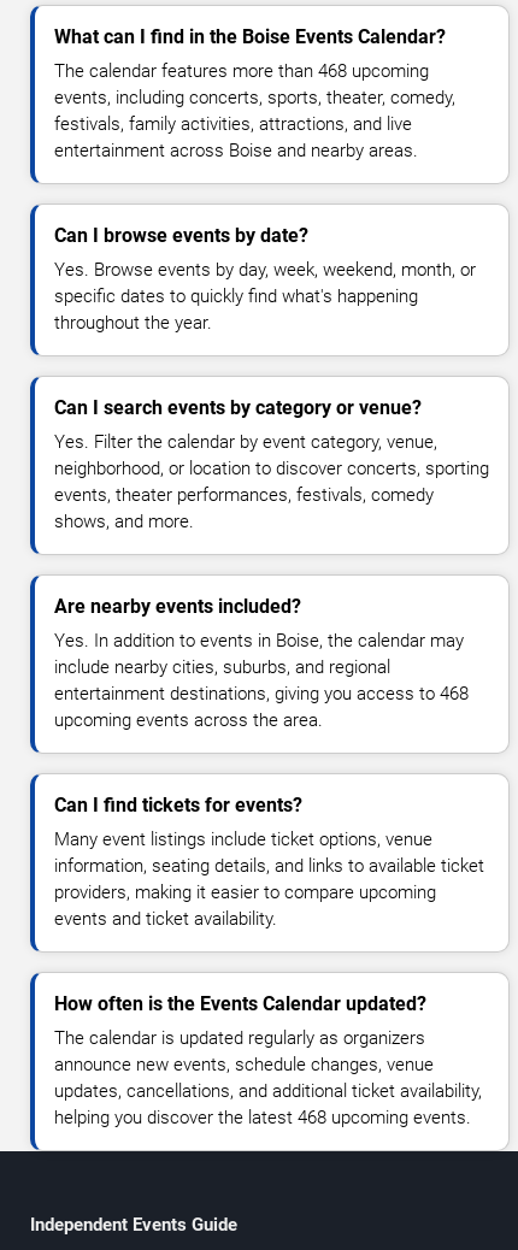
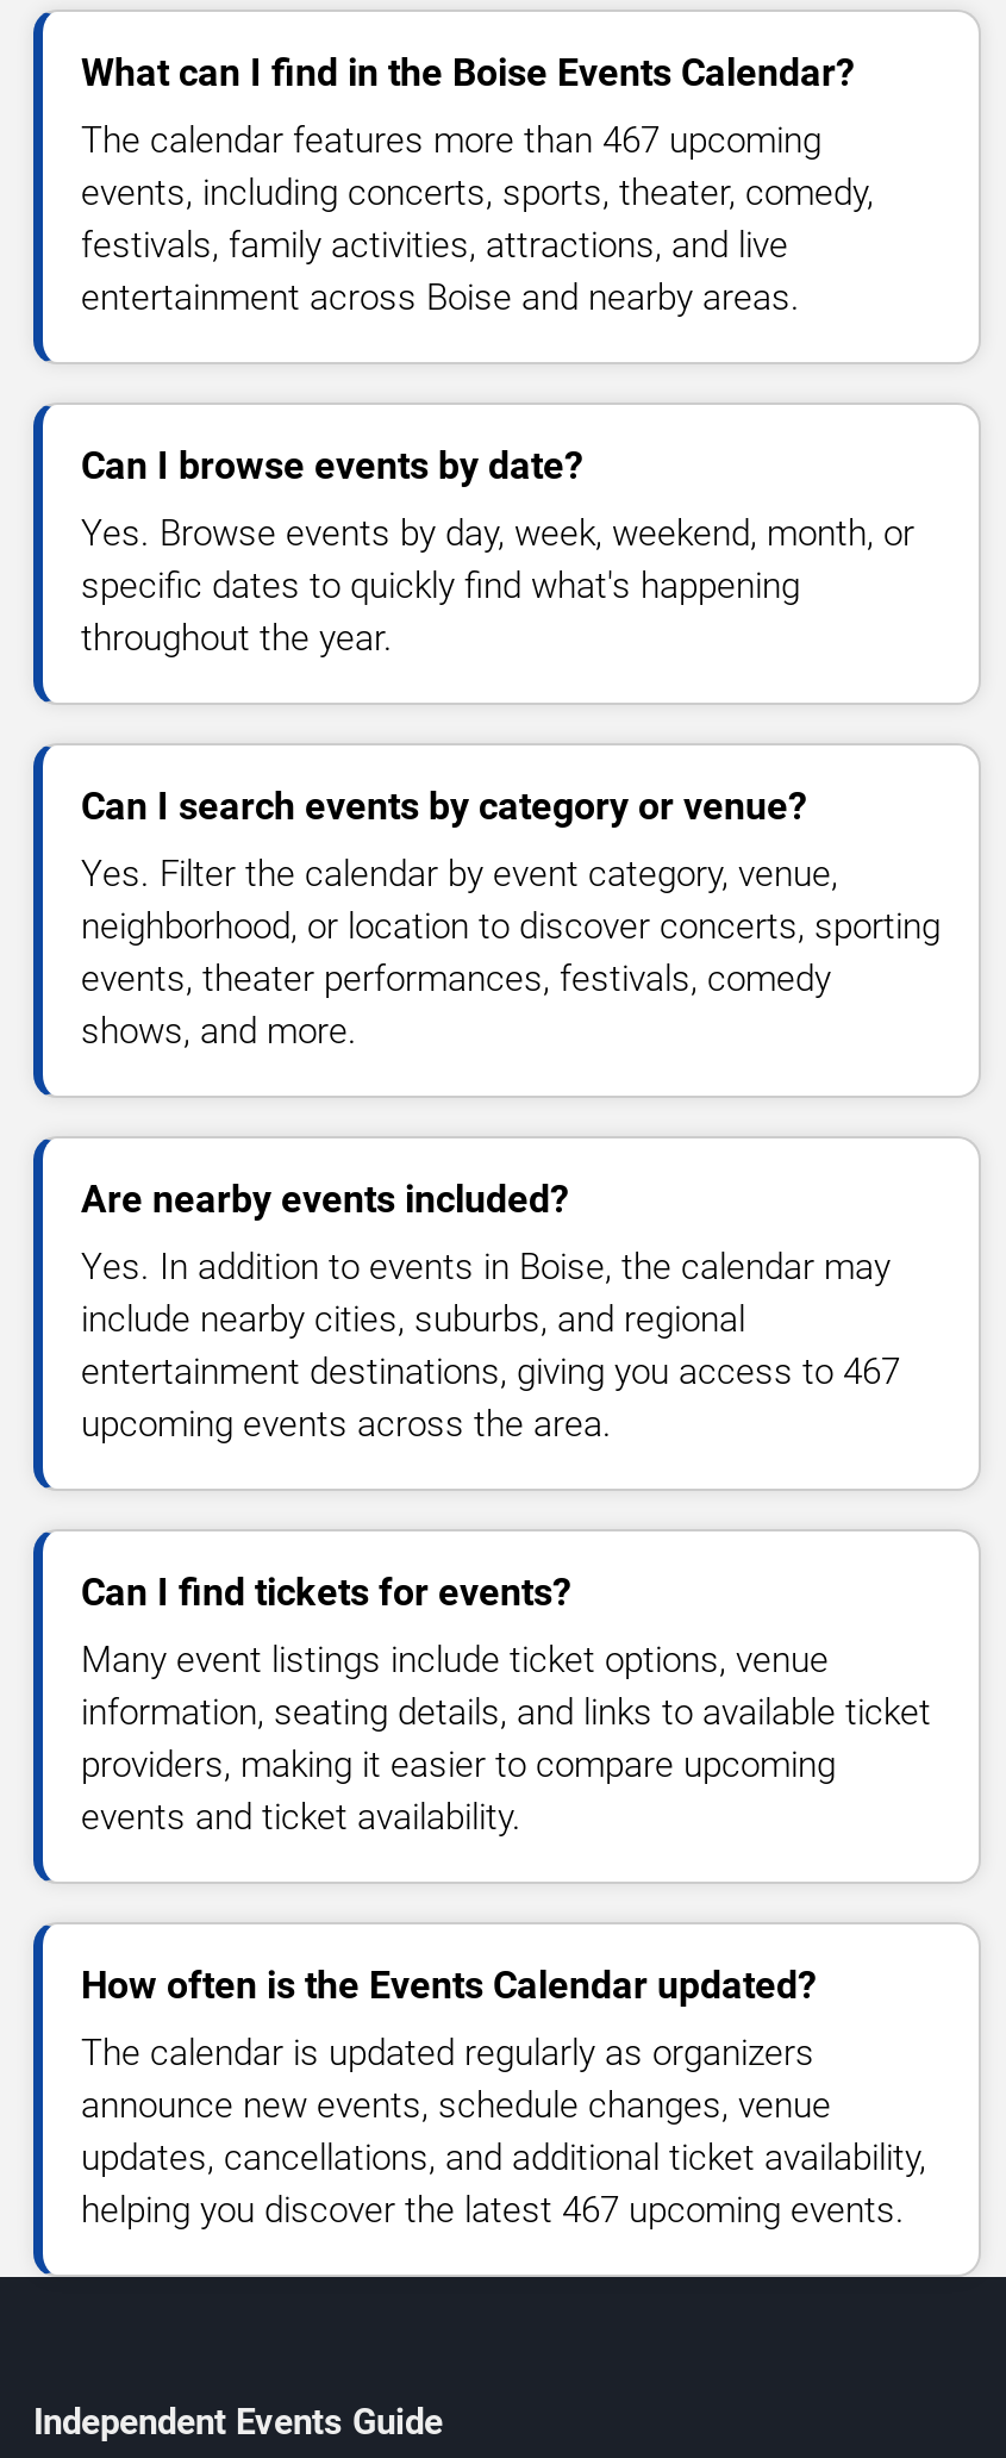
[54,60,429,81] The calendar features more than 468 upcoming -> [81,118,821,161] The calendar features more than 467 upcoming
[54,682,469,704] entertainment destinations, giving you access to 468 -> [81,1350,900,1392] entertainment destinations, giving you access to 467
[54,1106,471,1128] helping you discover the latest 468 upcoming events. -> [81,2188,905,2231] helping you discover the latest 467 upcoming events.

